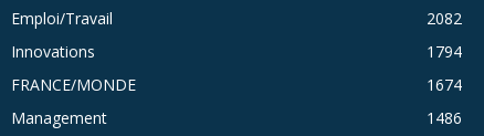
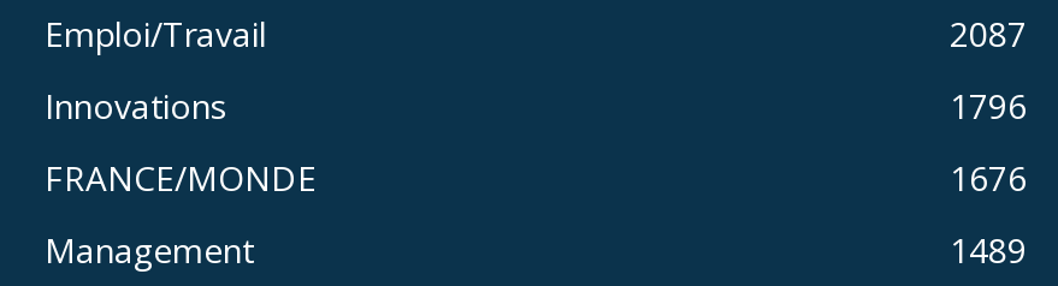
[427,8,462,29] 2082 -> [950,12,1027,57] 2087
[427,41,462,62] 1794 -> [950,84,1027,130] 1796
[427,74,462,95] 1674 -> [950,156,1027,202] 1676
[427,107,462,128] 1486 -> [950,228,1027,274] 1489

